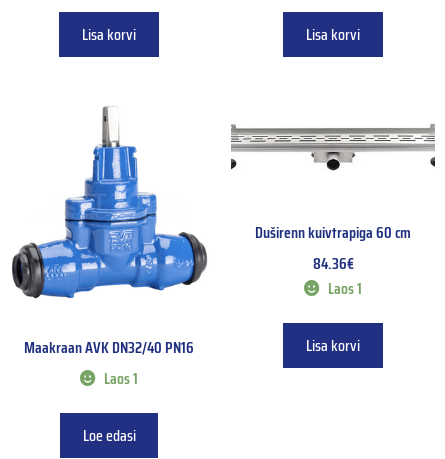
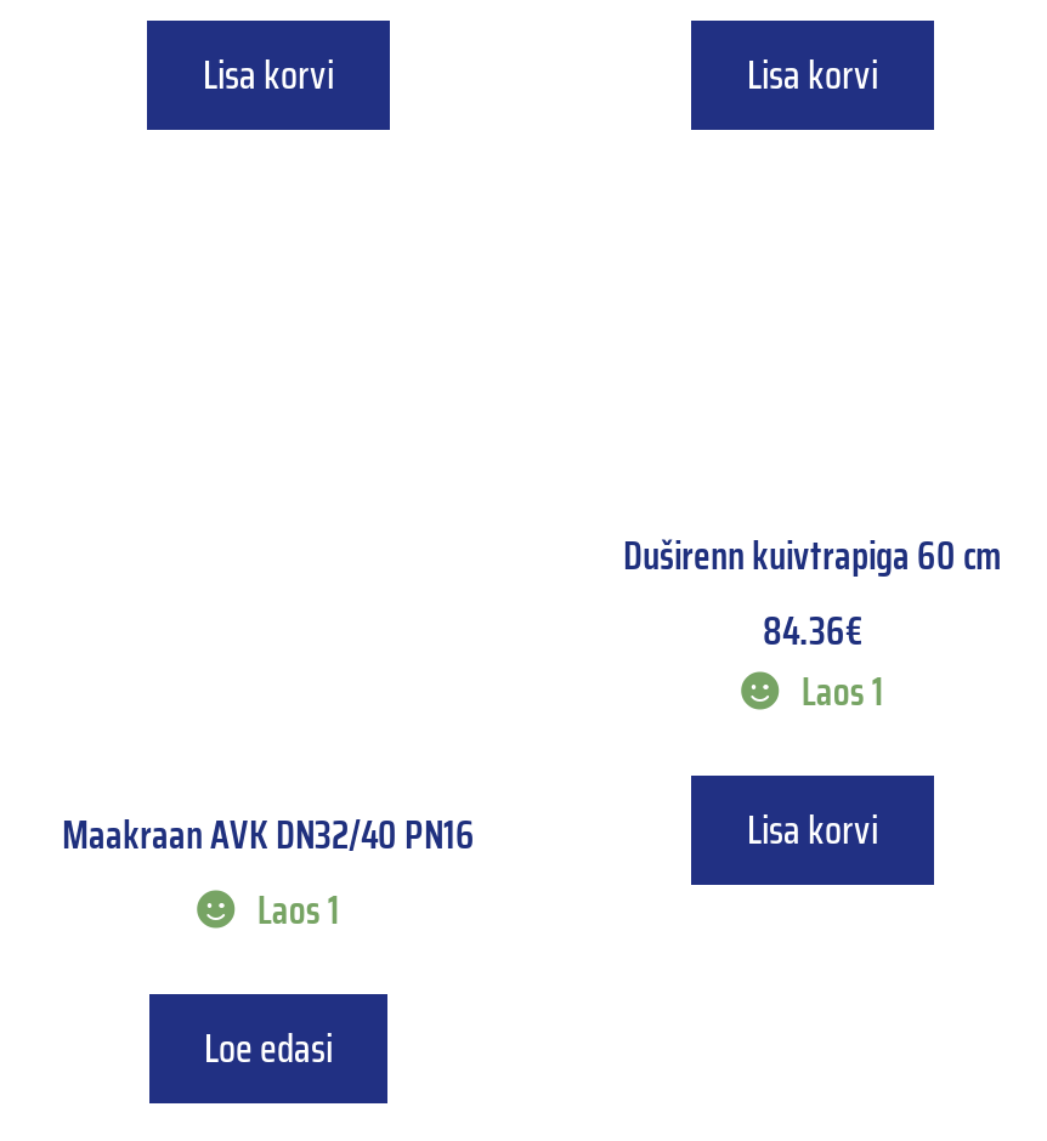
[11,106,208,299] [image] -> none
[230,123,436,171] [image] -> none

